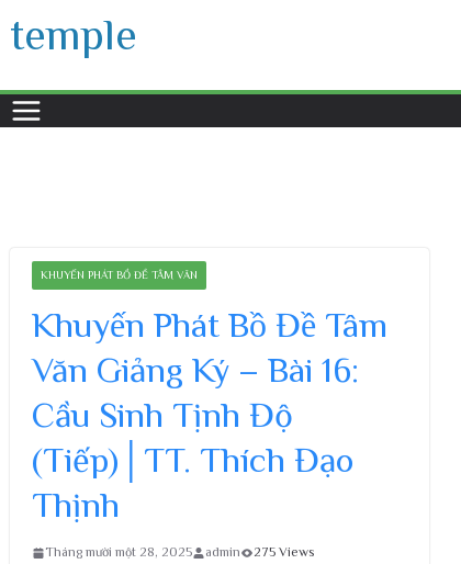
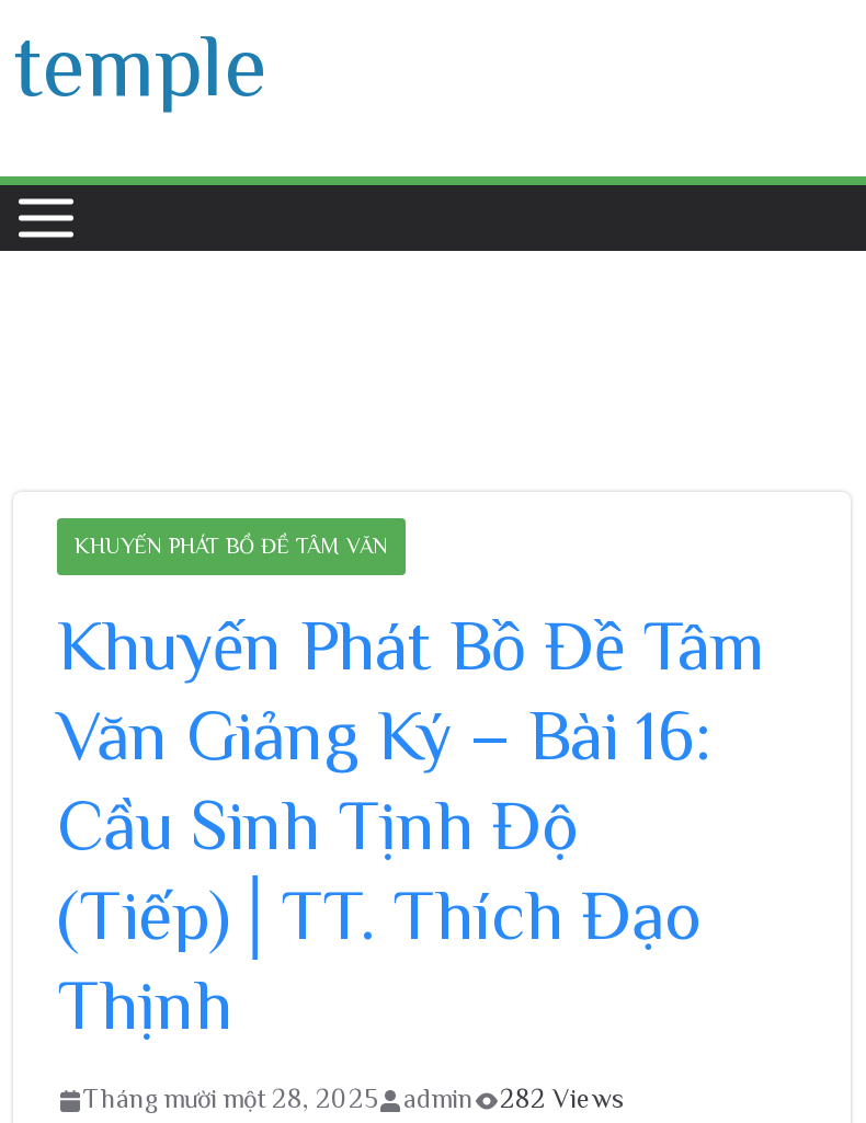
[45,544,314,560] Tháng mười một 28, 2025 admin 275 Views -> [83,1084,623,1114] Tháng mười một 28, 2025 admin 282 Views

